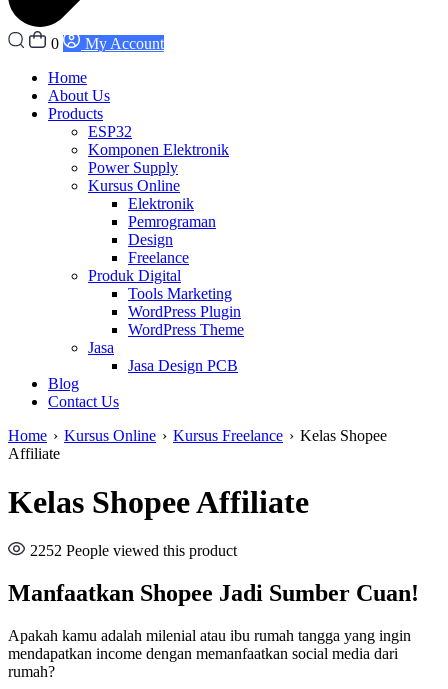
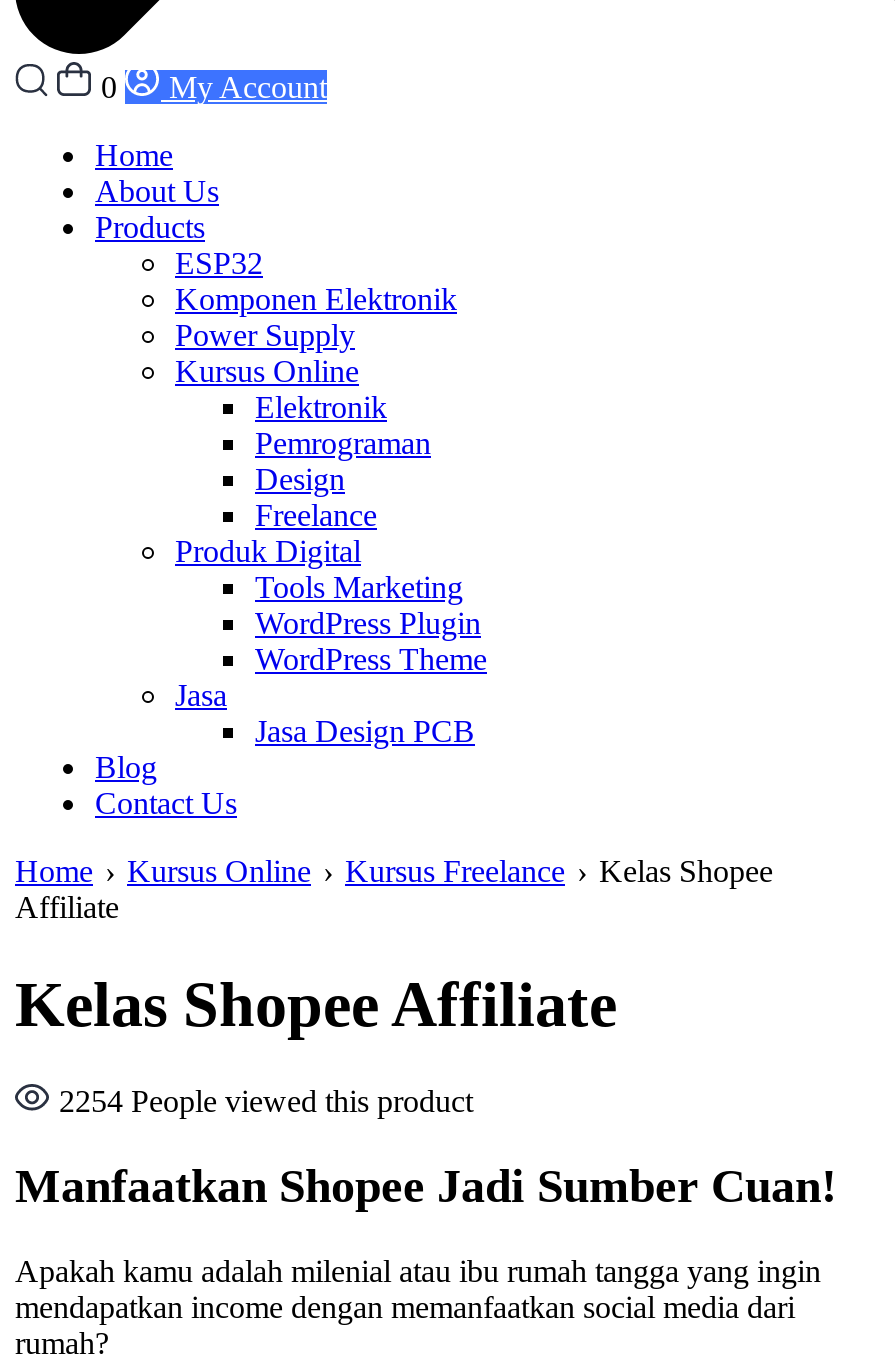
[26,542,237,559] 2252 People viewed this product -> [51,1085,473,1119] 2254 People viewed this product

